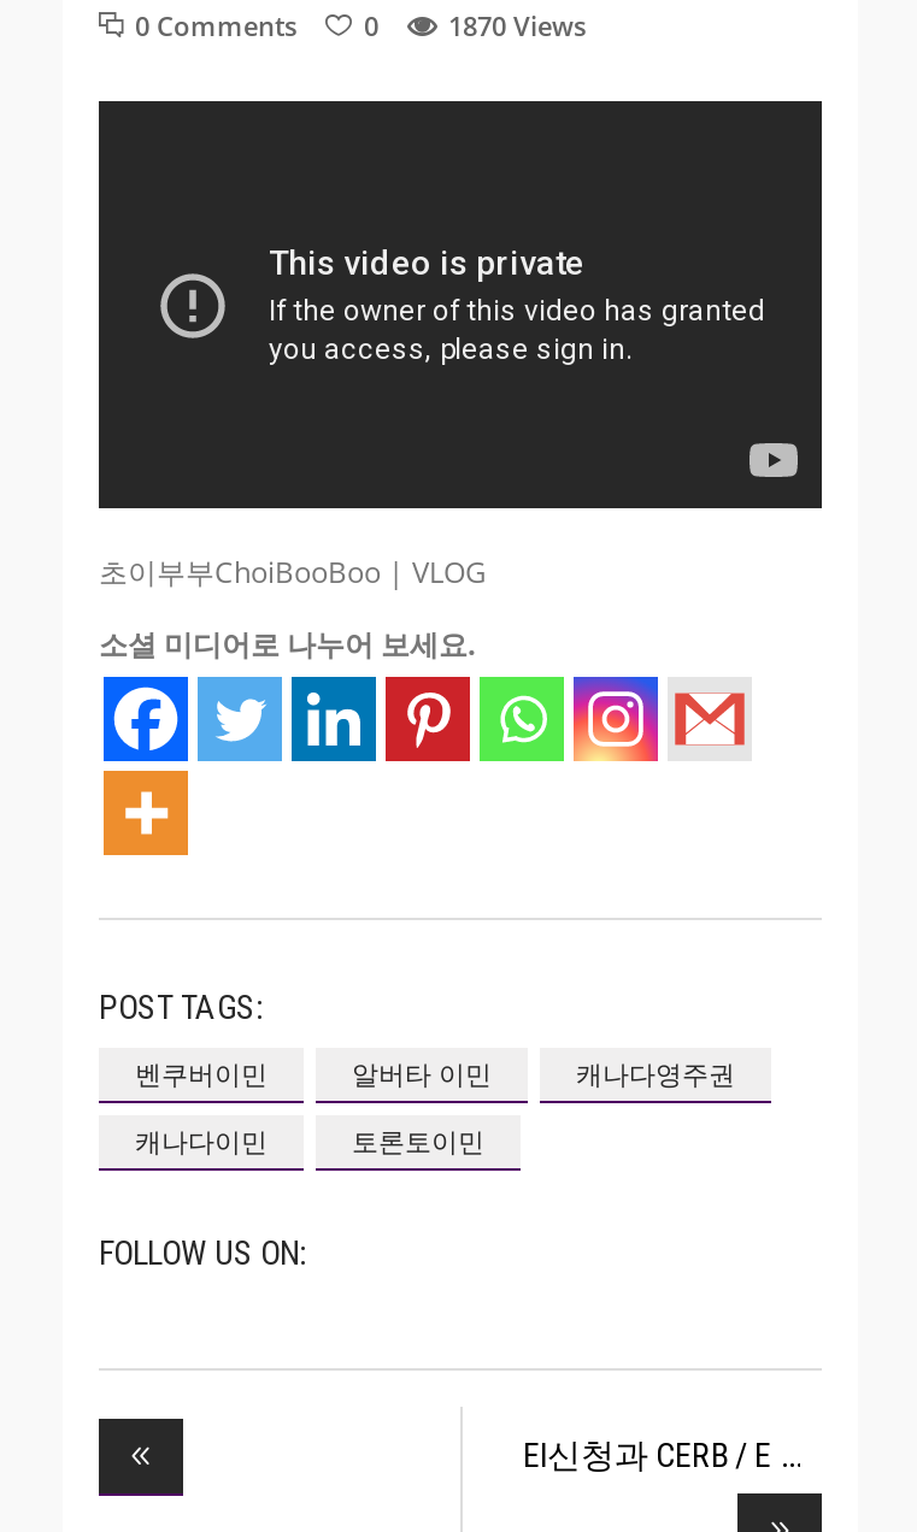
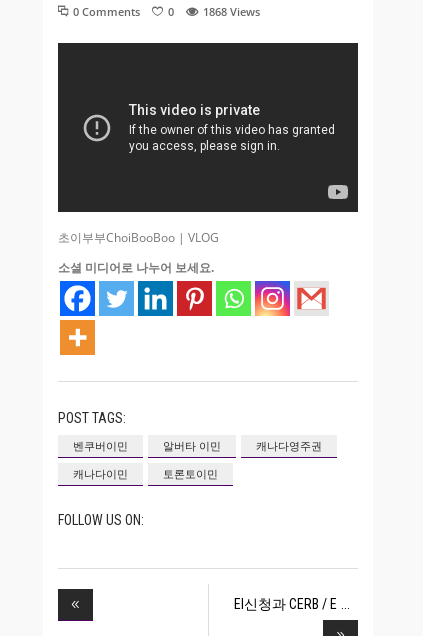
[135,8,586,45] 0 Comments 0 1870 Views -> [73,3,260,18] 0 Comments 0 1868 Views

